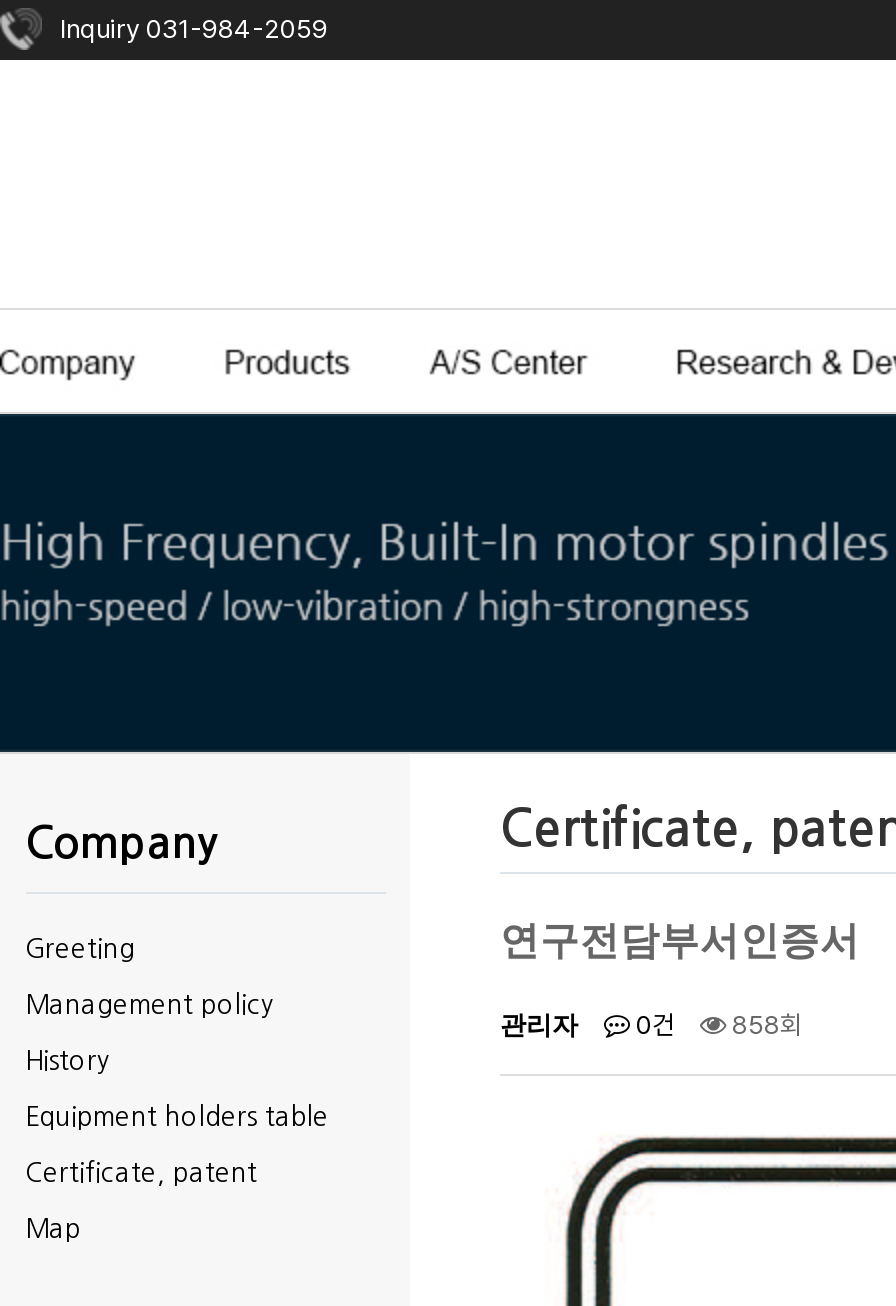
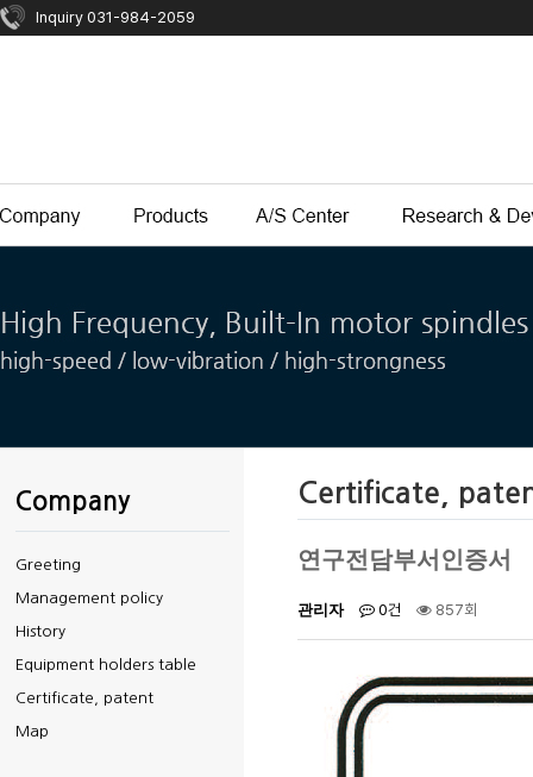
[500,1010,802,1040] 관리자 0건 858회 -> [297,601,477,619] 관리자 0건 857회

